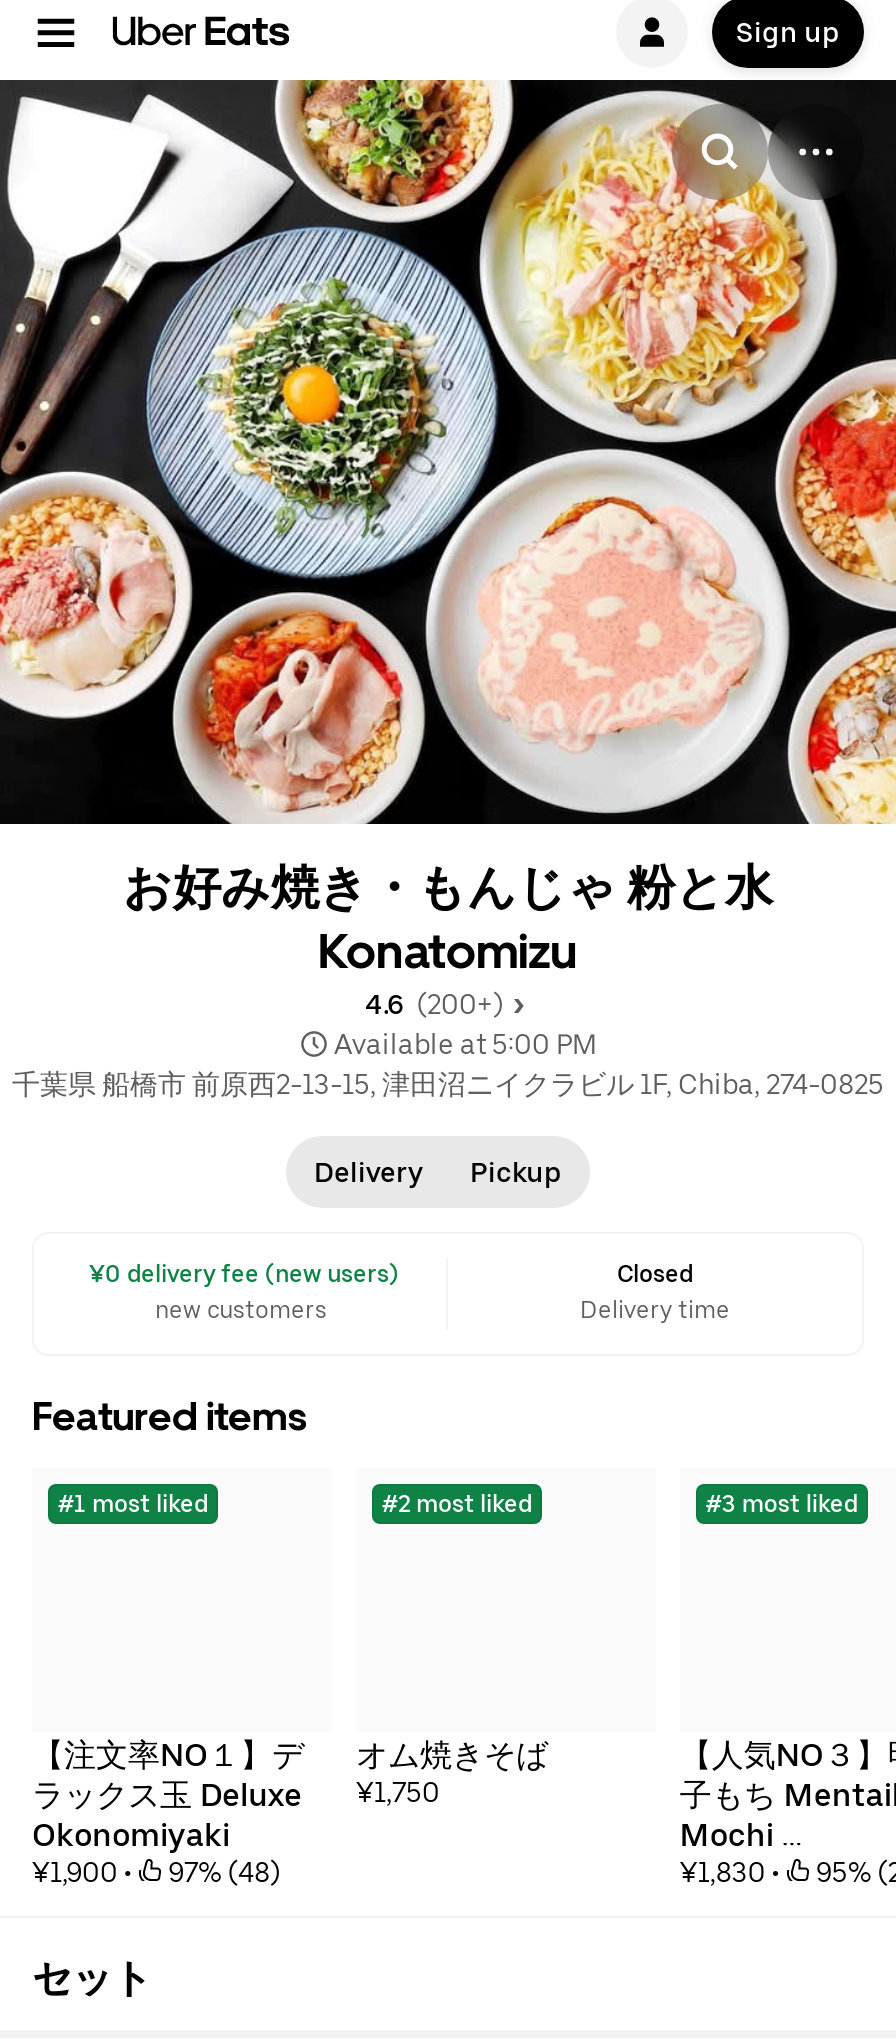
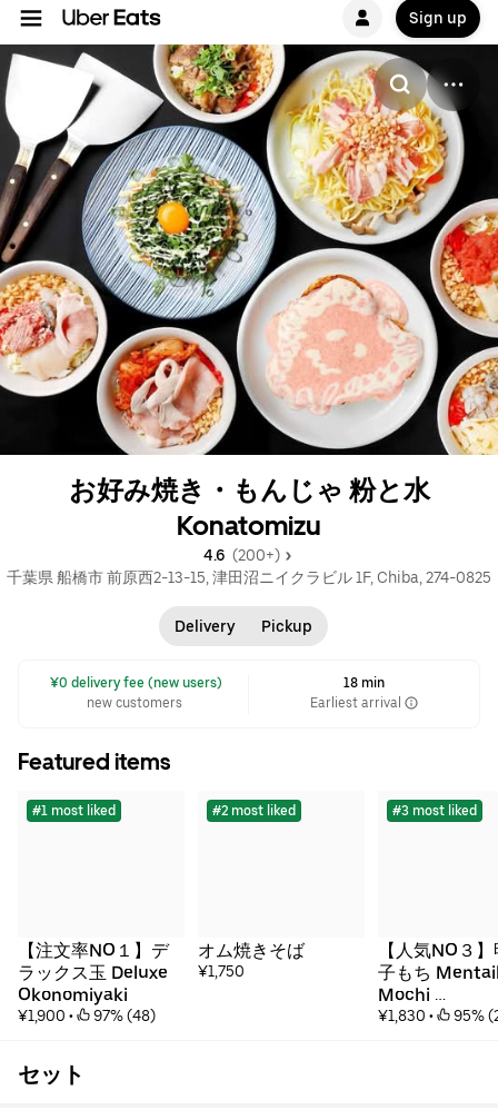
[334,1028,596,1060] Available at 5:00 PM -> none
[580,1260,730,1324] Closed | Delivery time -> [310,675,405,710] 18 min | Earliest arrival

